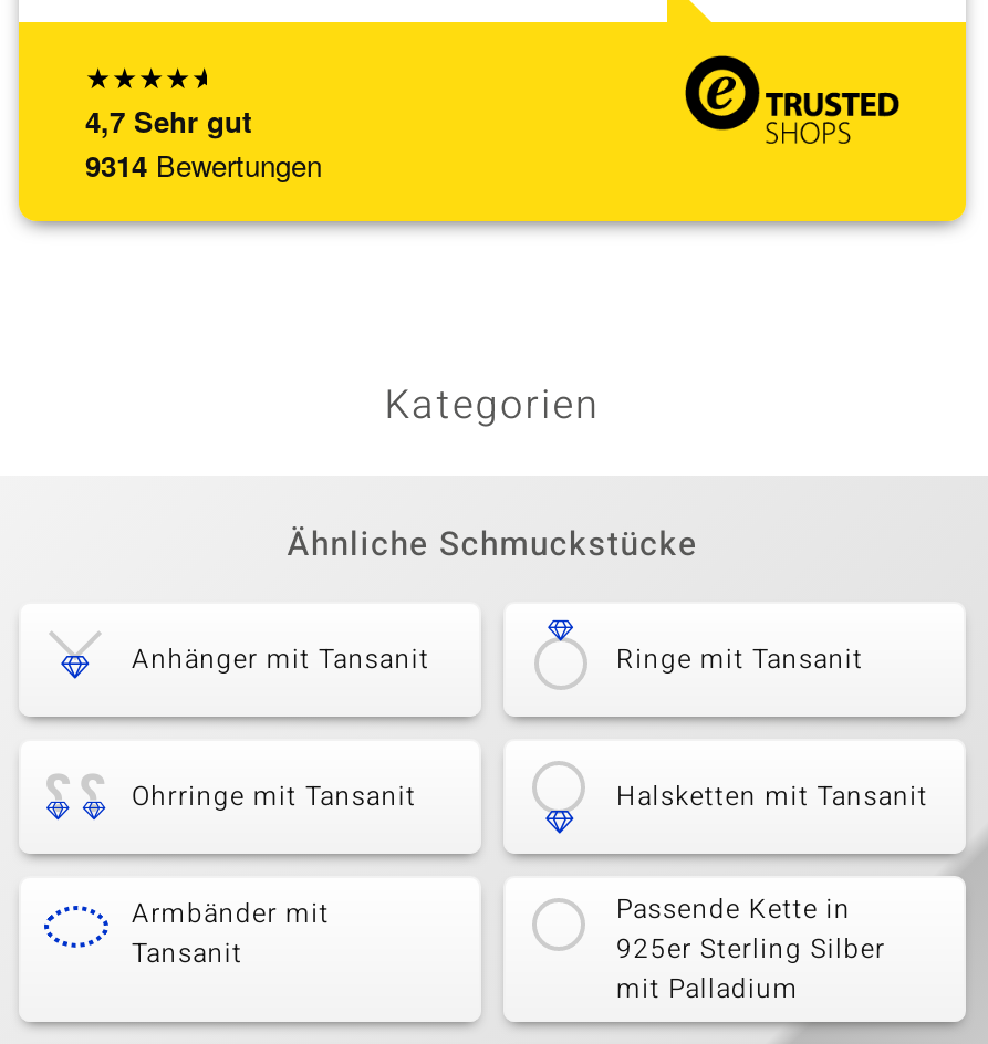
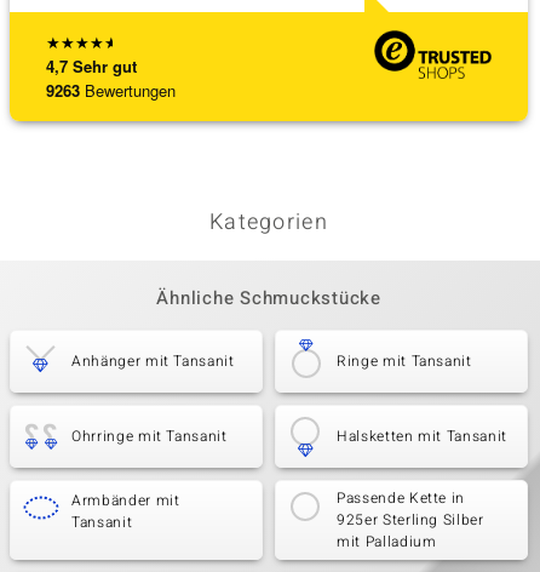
[85,144,322,186] 9314 Bewertungen -> [46,79,176,102] 9263 Bewertungen

